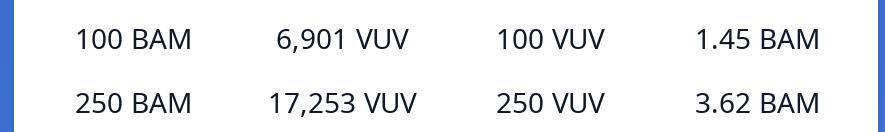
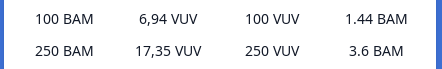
[276,19,408,57] 6,901 VUV -> [139,9,197,28] 6,94 VUV
[695,19,821,57] 1.45 BAM -> [344,9,407,28] 1.44 BAM
[268,83,416,121] 17,253 VUV -> [135,41,201,60] 17,35 VUV
[695,83,821,121] 3.62 BAM -> [348,41,403,60] 3.6 BAM

